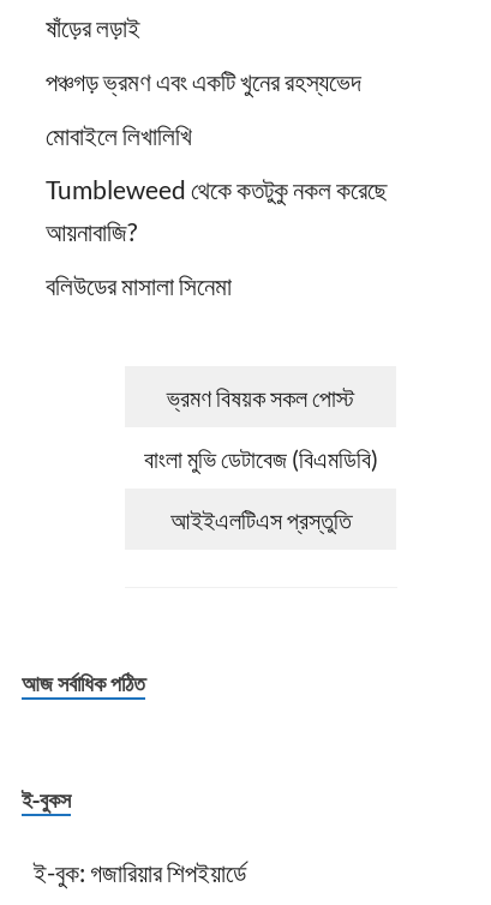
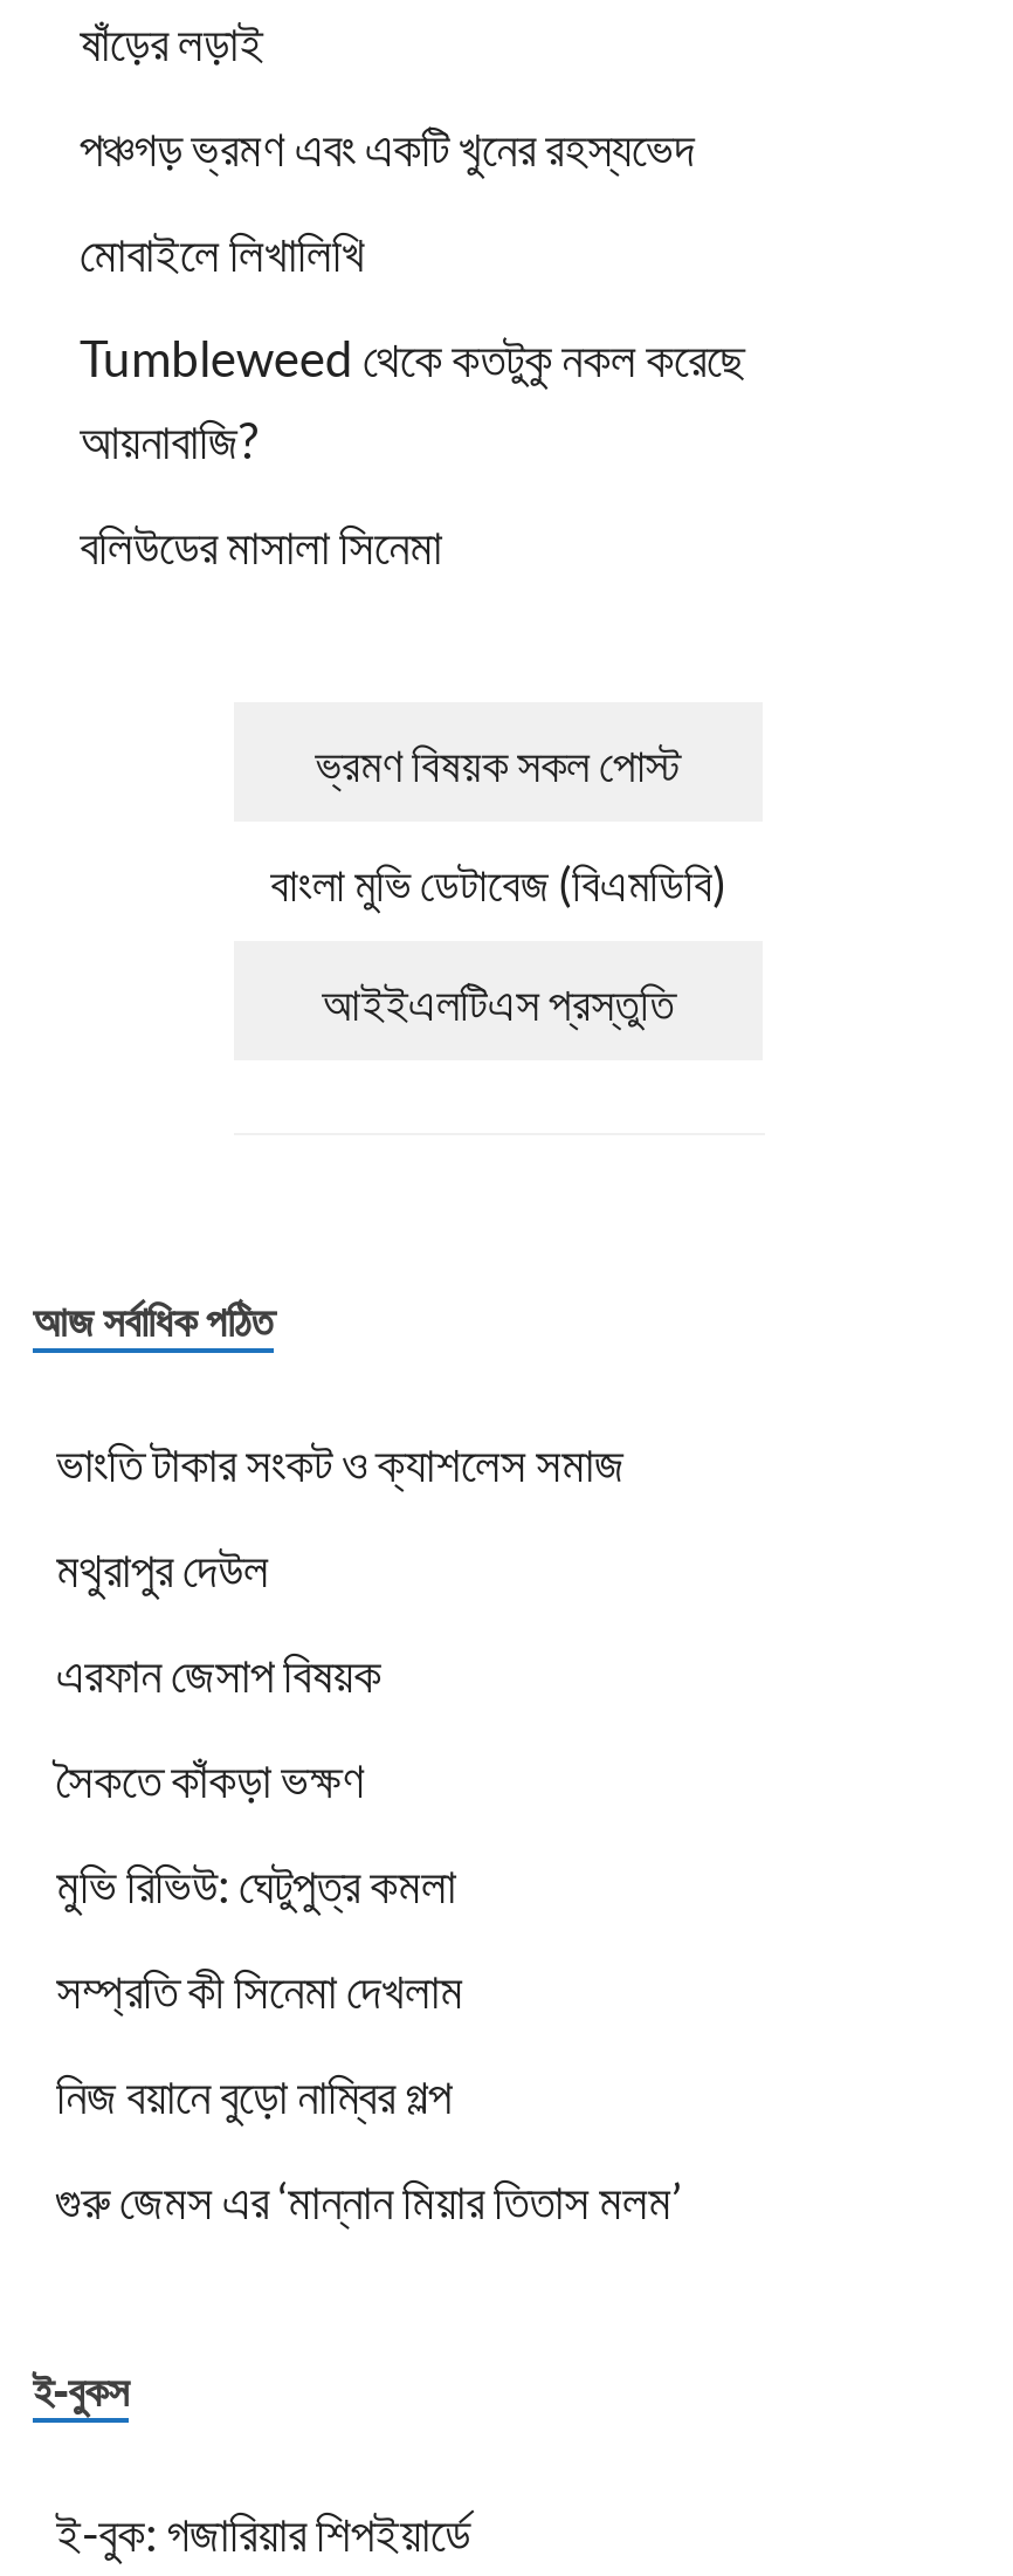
none -> [56,1433,681,2229] ভাংতি টাকার সংকট ও ক্যাশলেস সমাজ | মথুরাপুর দেউল | এরফান জেসাপ বিষয়ক | সৈকতে কাঁকড়া ভক্ষণ | মুভি রিভিউ: ঘেটুপুত্র কমলা | সম্প্রতি কী সিনেমা দেখলাম | নিজ বয়ানে বুড়ো নাম্বির গল্প | গুরু জেমস এর ‘মান্নান মিয়ার তিতাস মলম’

